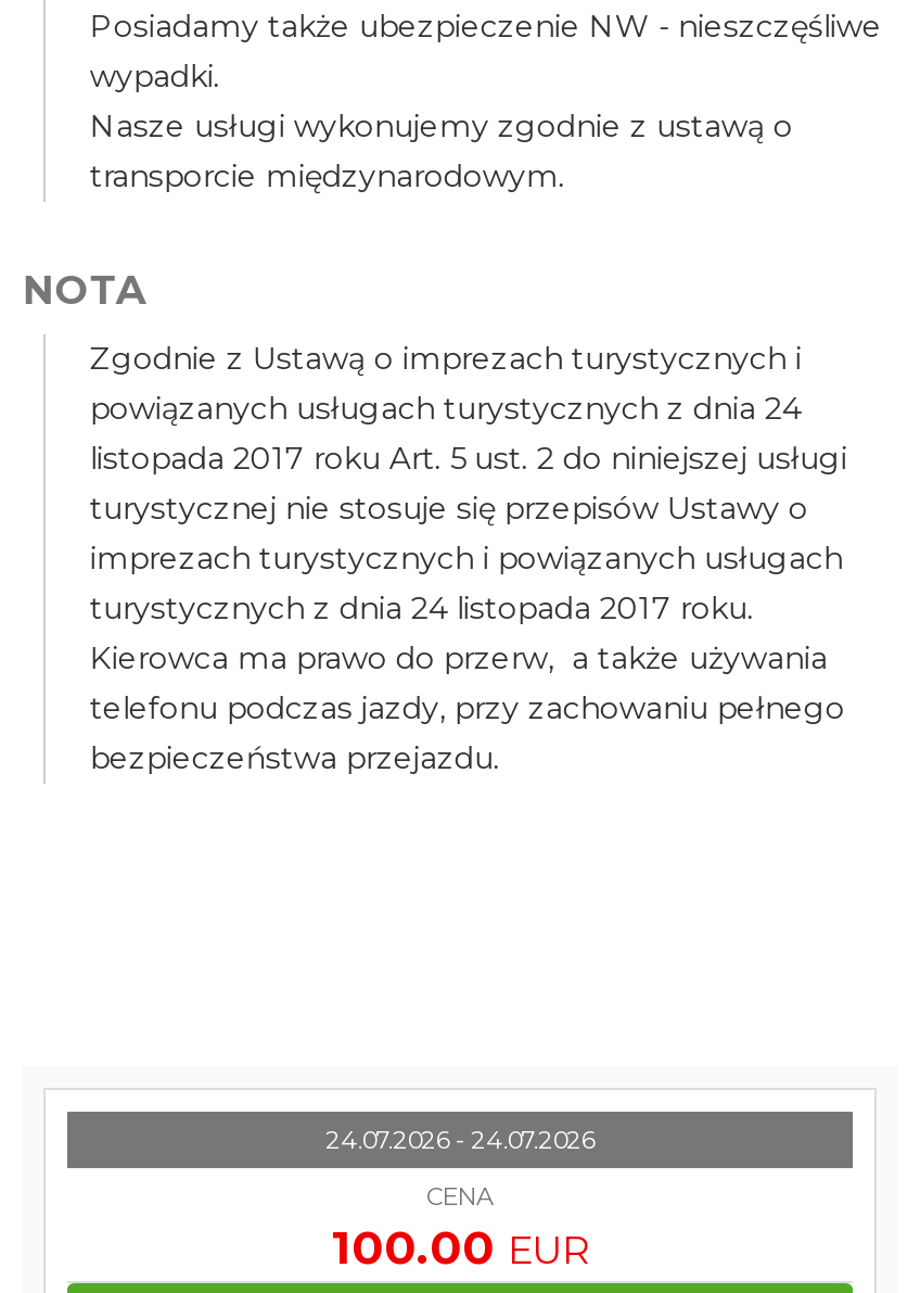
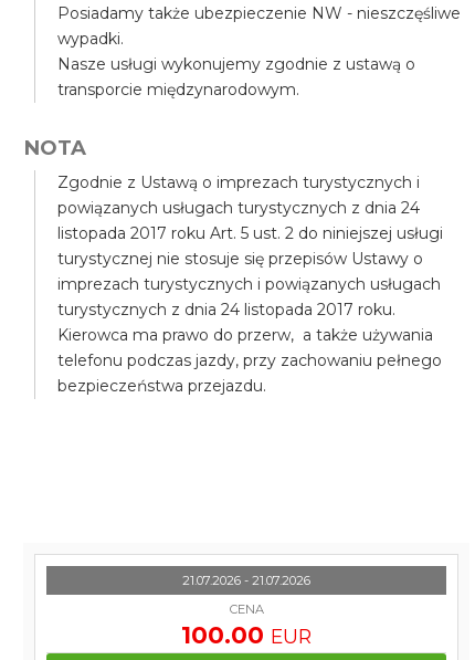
[325,1125,595,1155] 24.07.2026 - 24.07.2026 -> [182,573,310,588] 21.07.2026 - 21.07.2026

